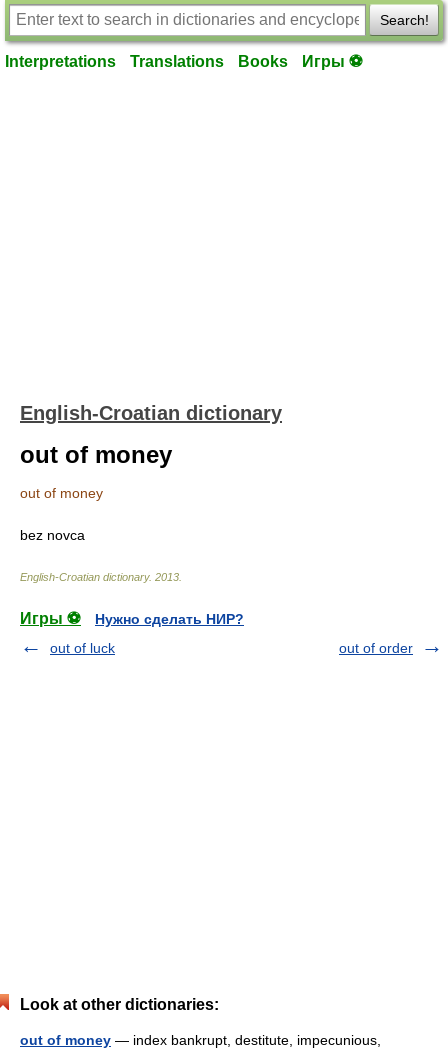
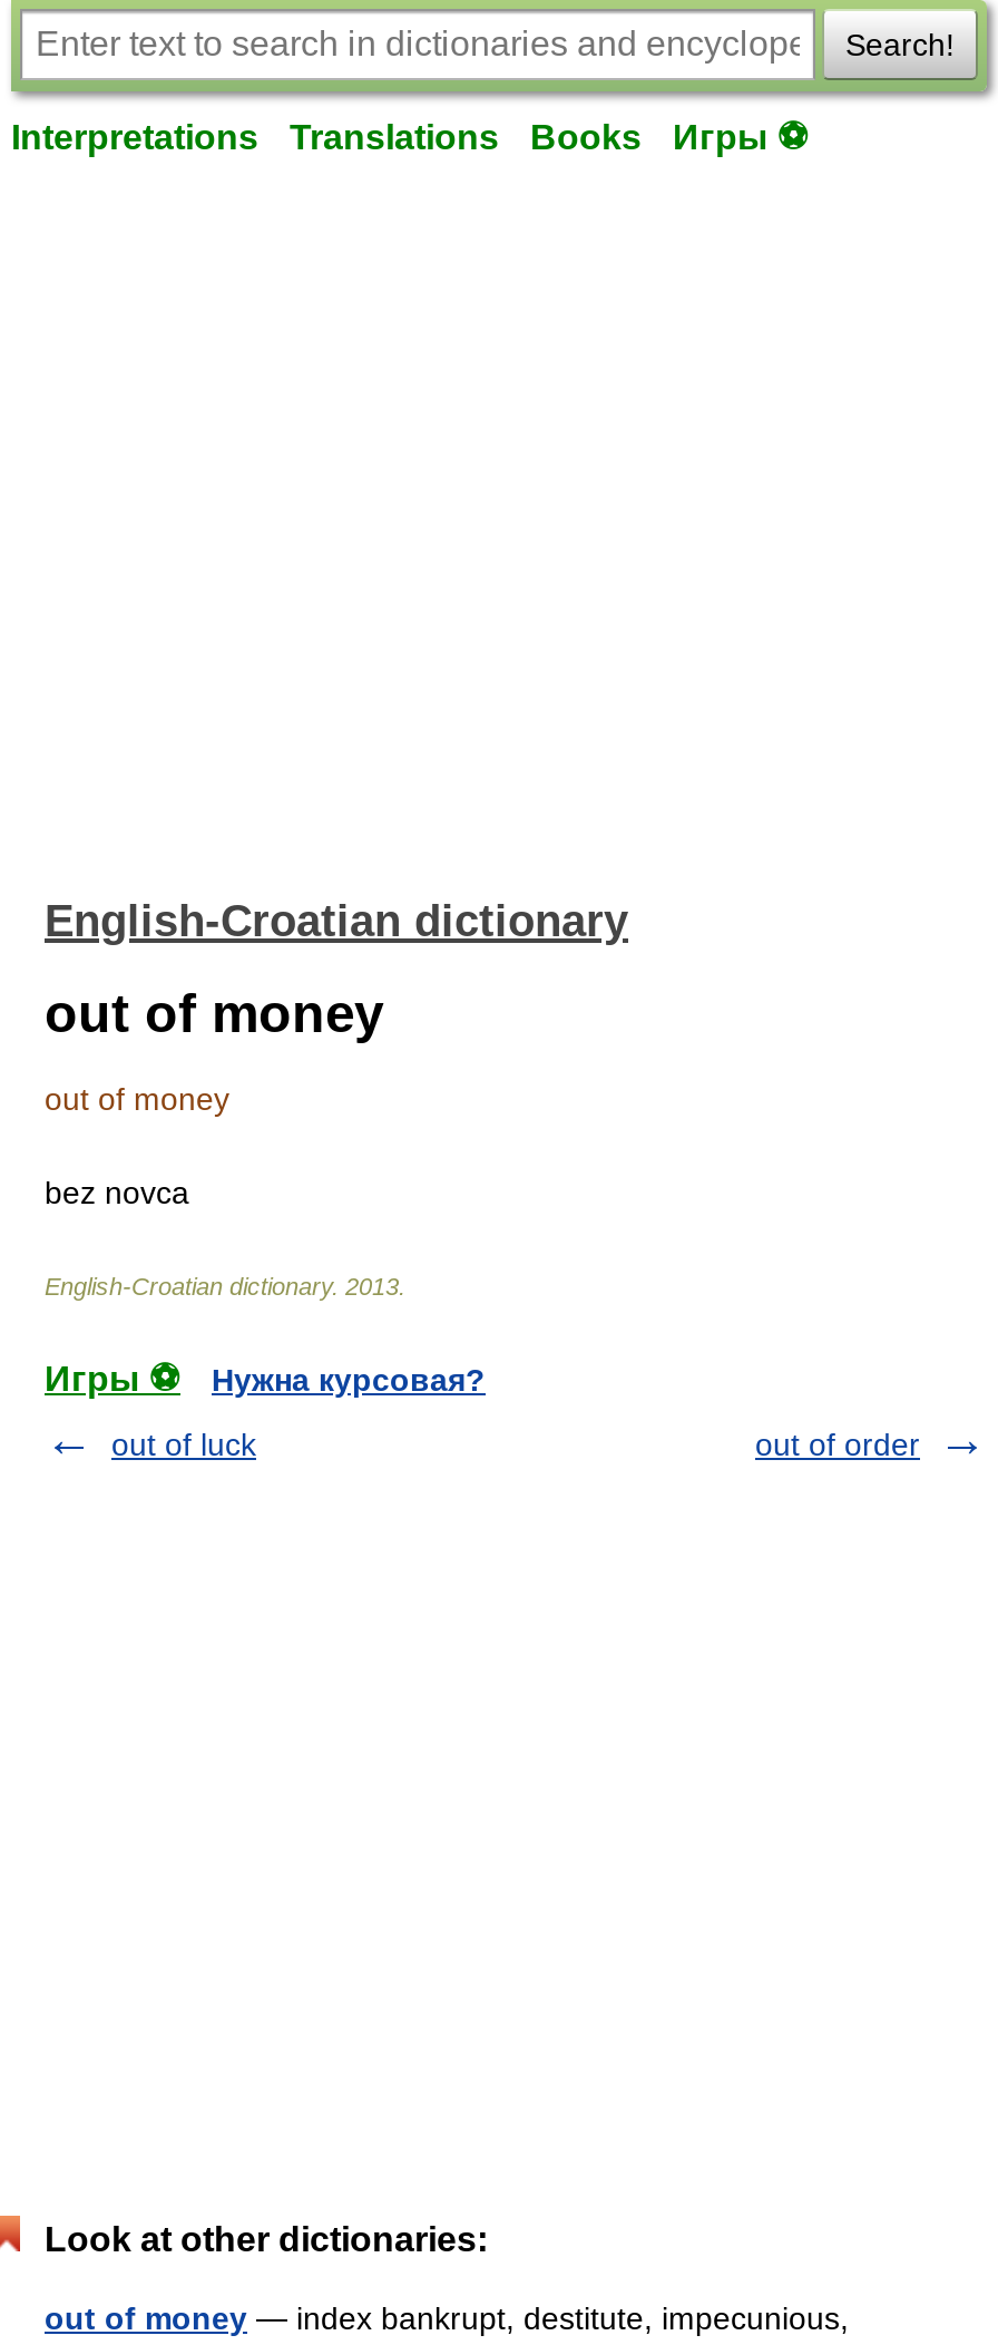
[95,611,244,627] Нужно сделать НИР? -> [212,1362,486,1398] Нужна курсовая?

